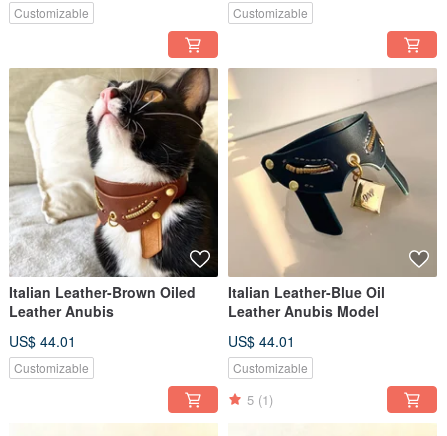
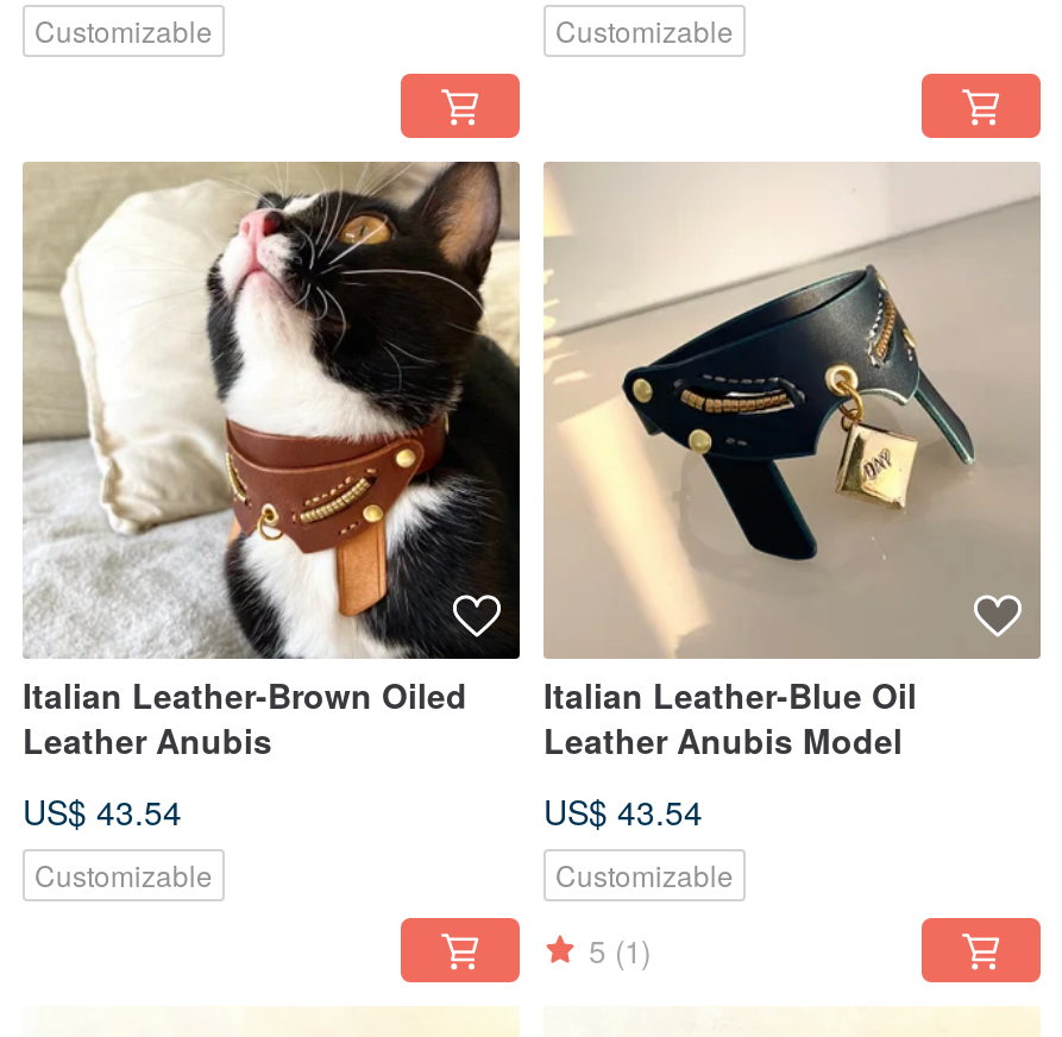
[9,331,76,351] US$ 44.01 -> [23,788,182,835] US$ 43.54
[228,331,295,351] US$ 44.01 -> [543,788,703,835] US$ 43.54

